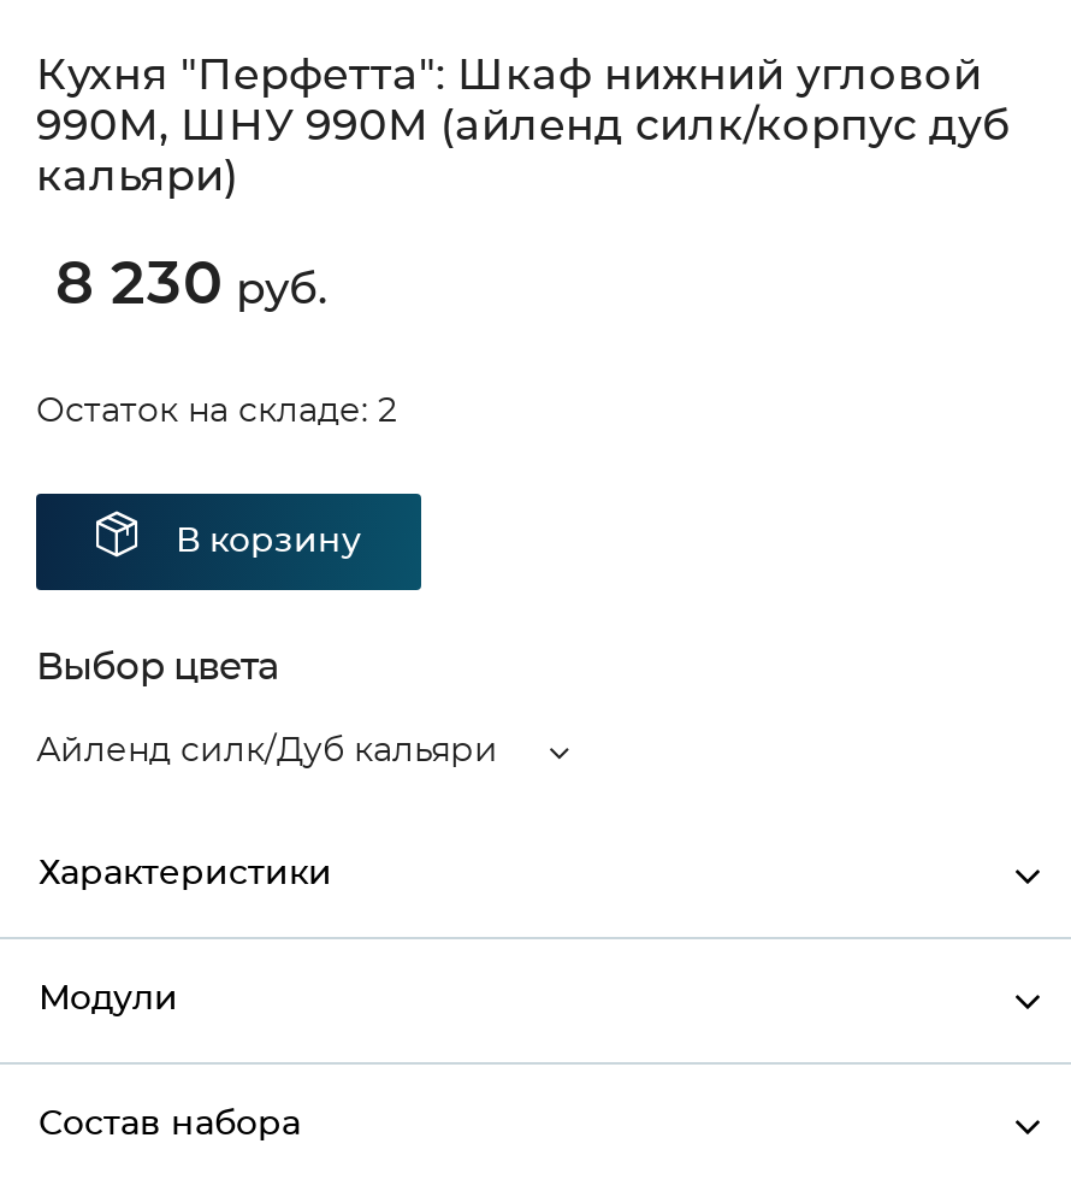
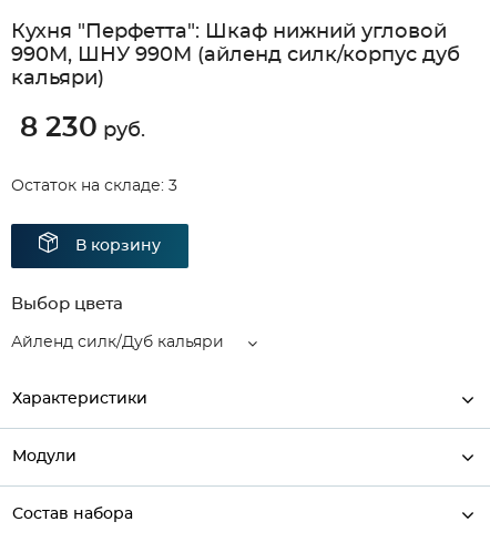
[36,395,397,429] Остаток на складе: 2 -> [11,179,177,194] Остаток на складе: 3

